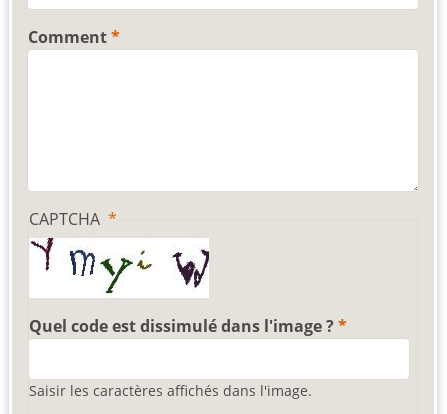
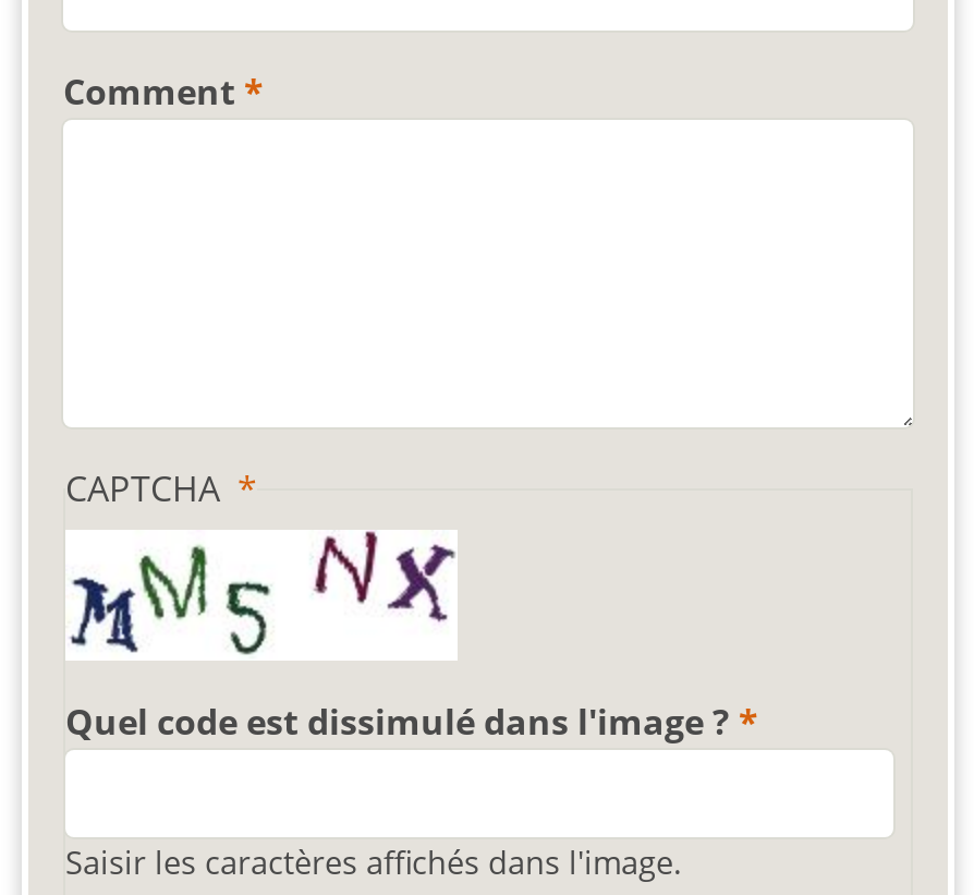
[30,237,210,295] [image] -> [68,528,460,656] [image]

